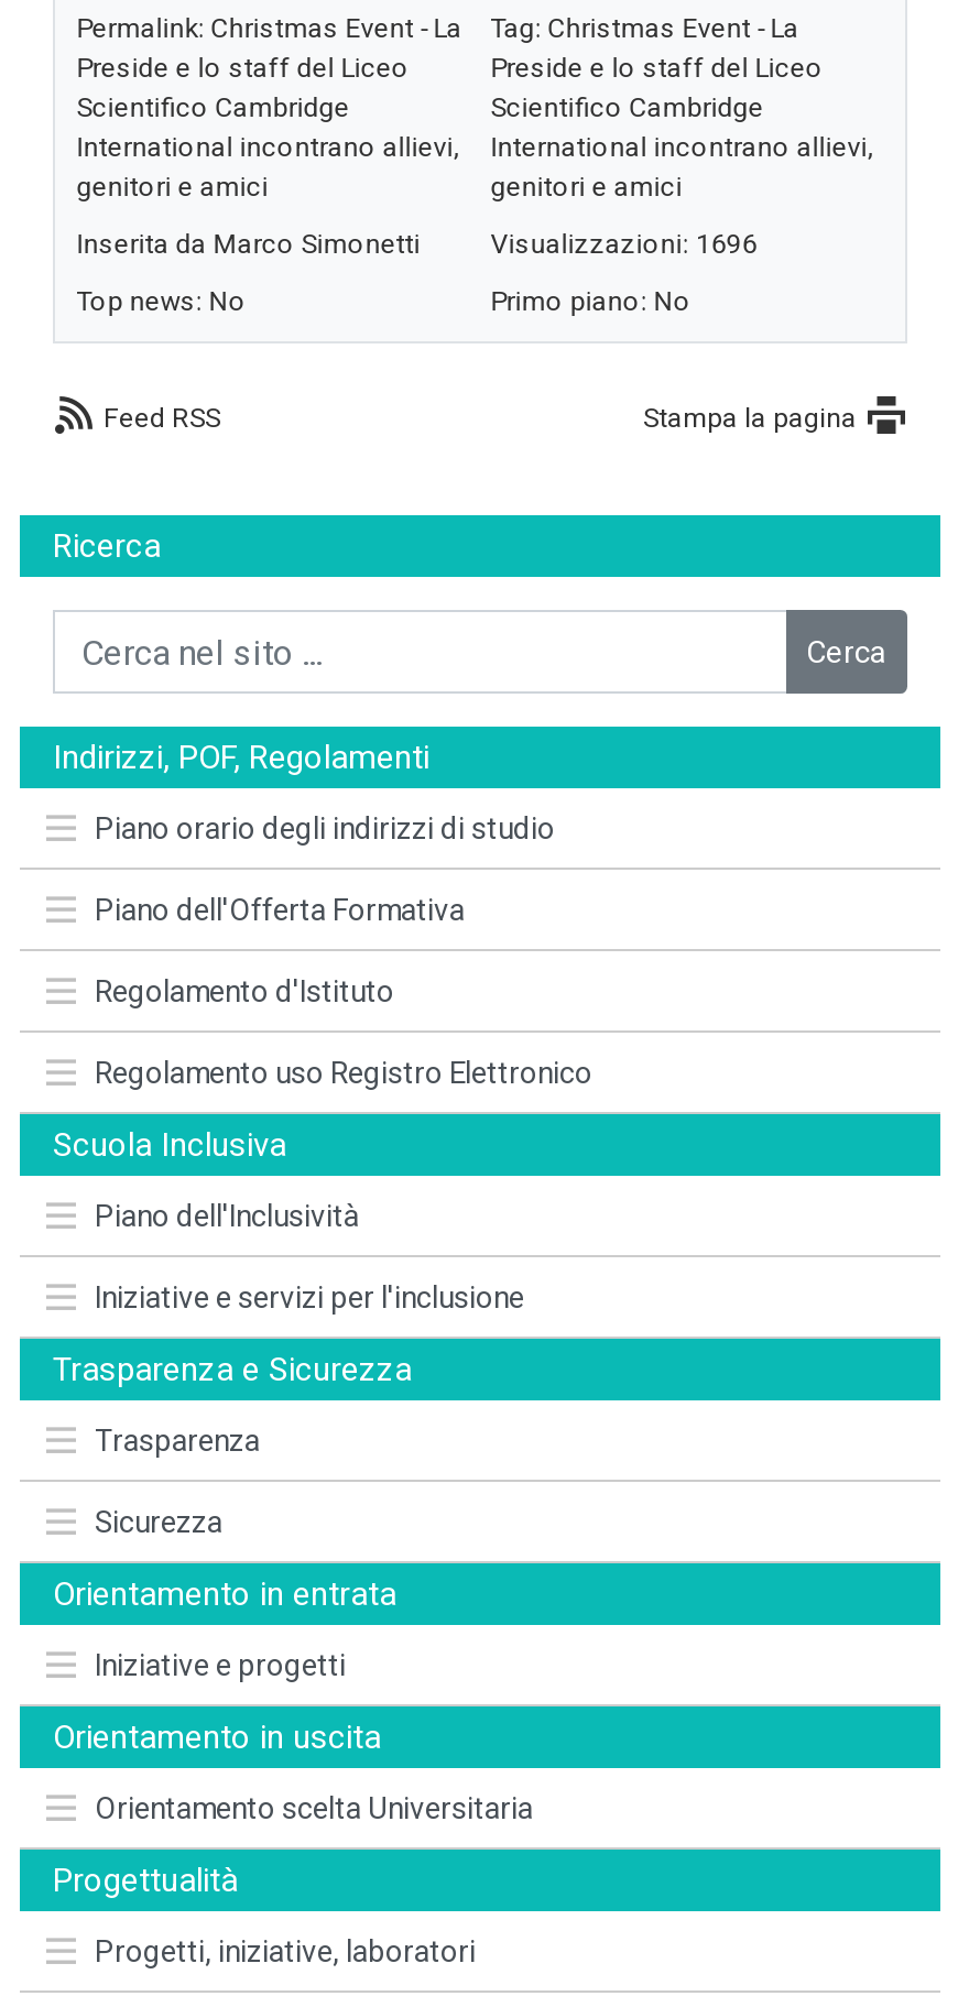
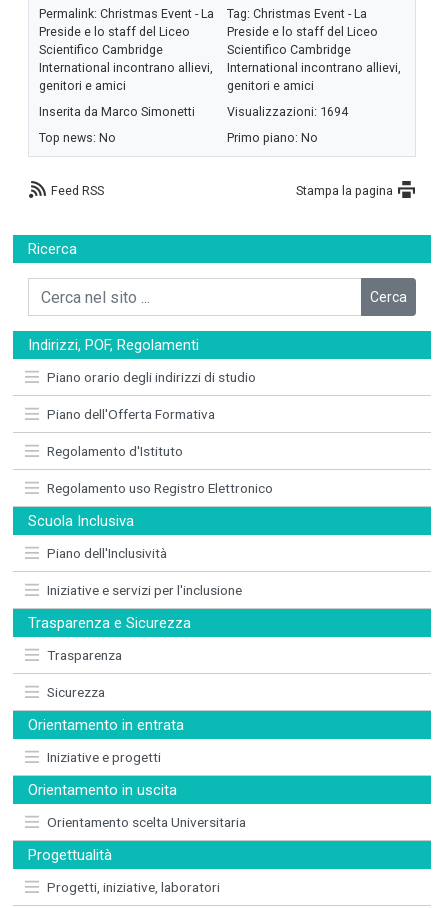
[491,227,757,260] Visualizzazioni: 1696 -> [227,104,348,119] Visualizzazioni: 1694

